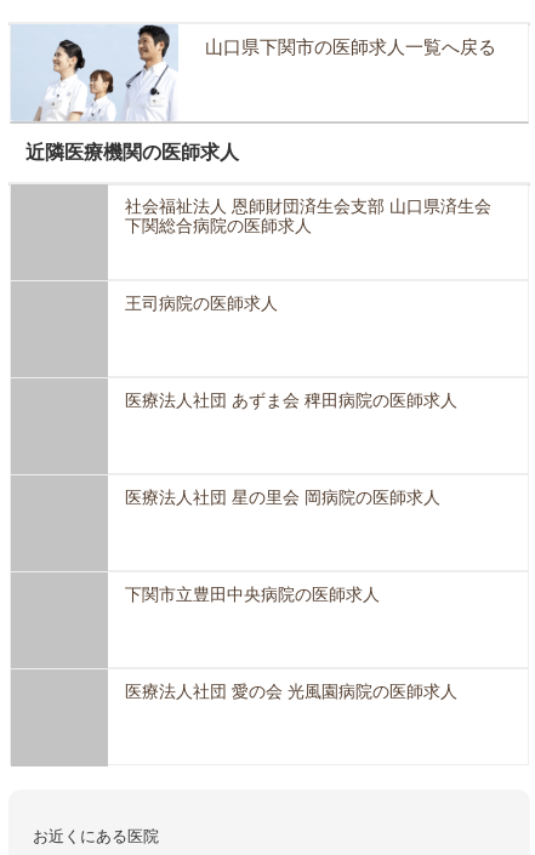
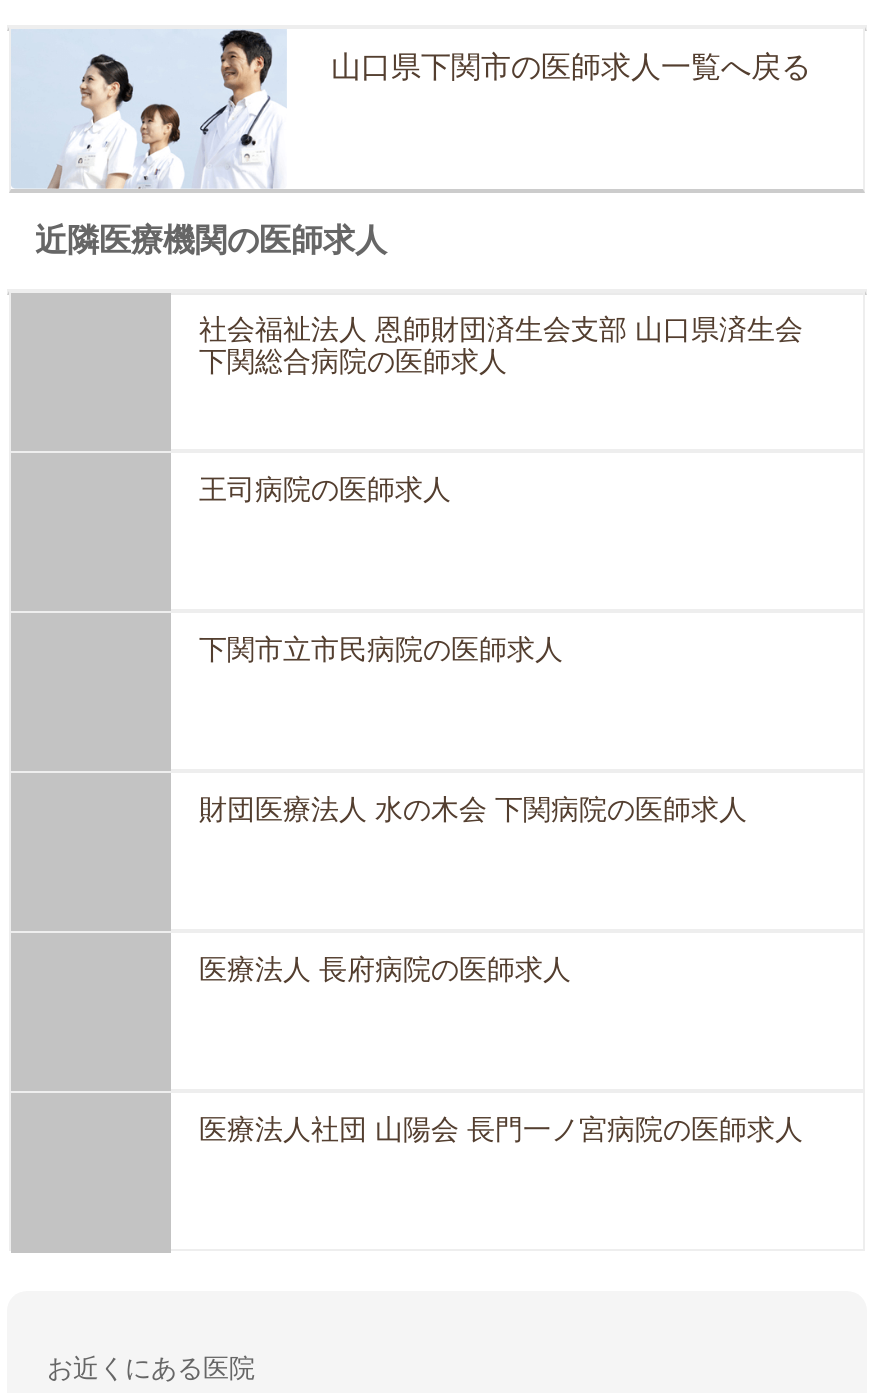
[125,391,457,410] 医療法人社団 あずま会 稗田病院の医師求人 -> [199,633,563,665] 下関市立市民病院の医師求人
[125,488,440,507] 医療法人社団 星の里会 岡病院の医師求人 -> [199,793,747,825] 財団医療法人 水の木会 下関病院の医師求人
[125,585,380,604] 下関市立豊田中央病院の医師求人 -> [199,953,571,985] 医療法人 長府病院の医師求人
[125,682,457,701] 医療法人社団 愛の会 光風園病院の医師求人 -> [199,1113,803,1145] 医療法人社団 山陽会 長門一ノ宮病院の医師求人

